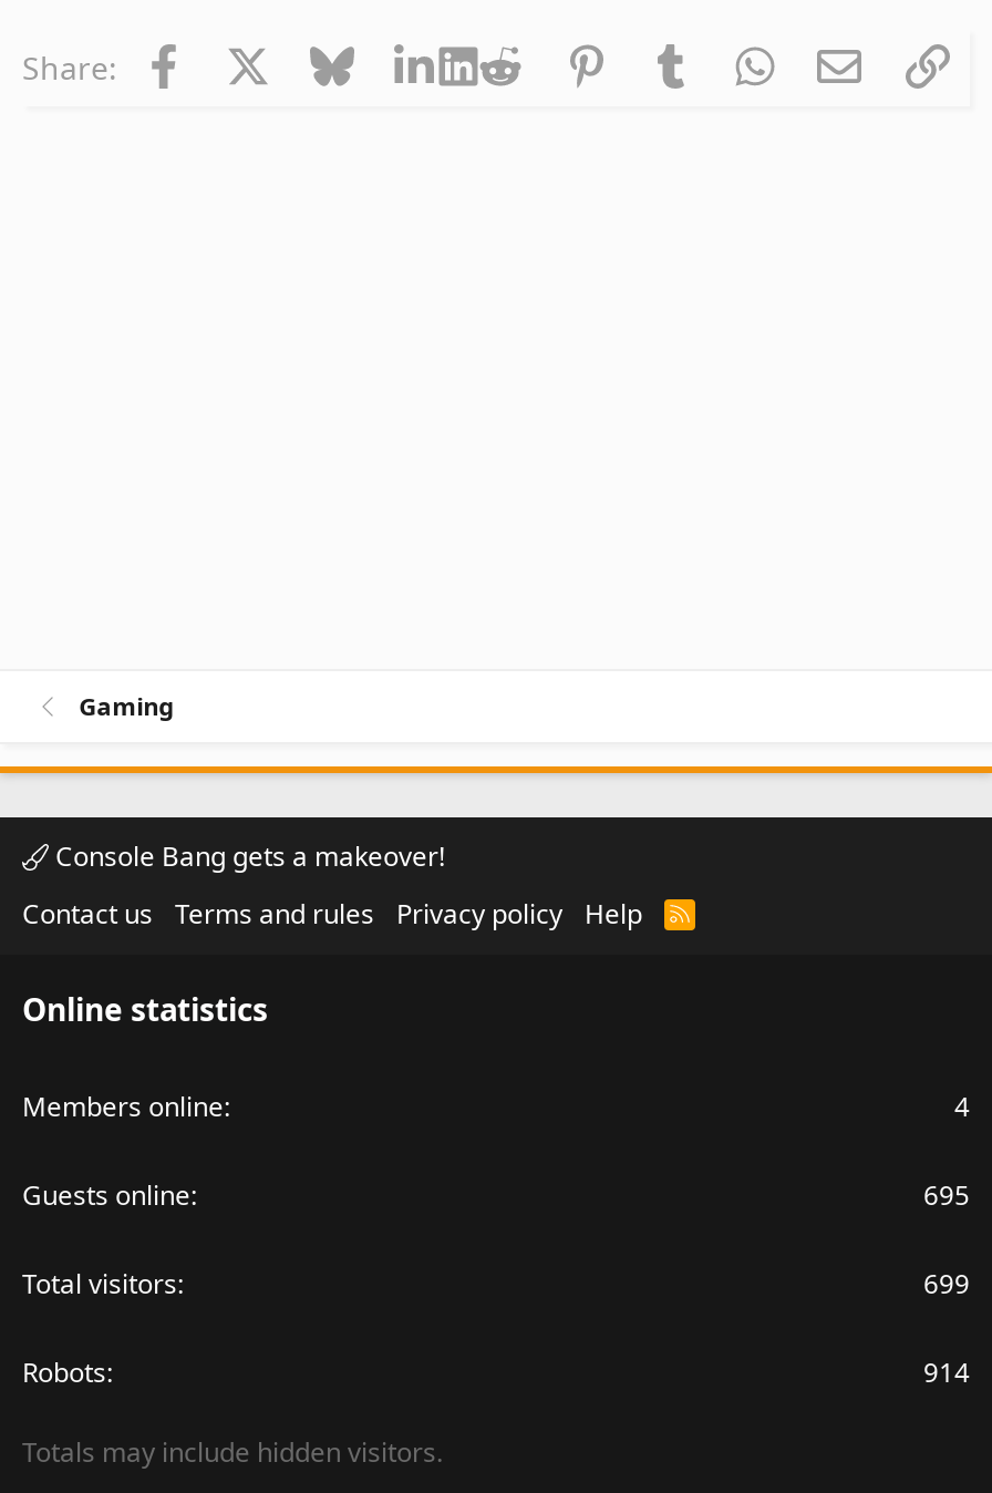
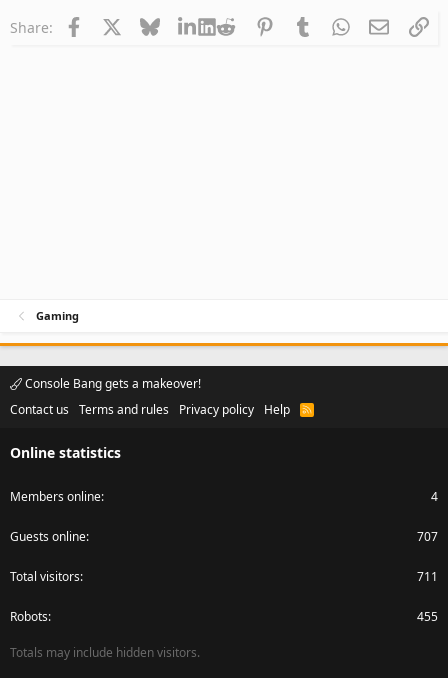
[923,1176,970,1214] 695 -> [417,528,438,545] 707
[923,1265,970,1303] 699 -> [417,568,438,585] 711
[923,1354,970,1391] 914 -> [417,608,438,625] 455

